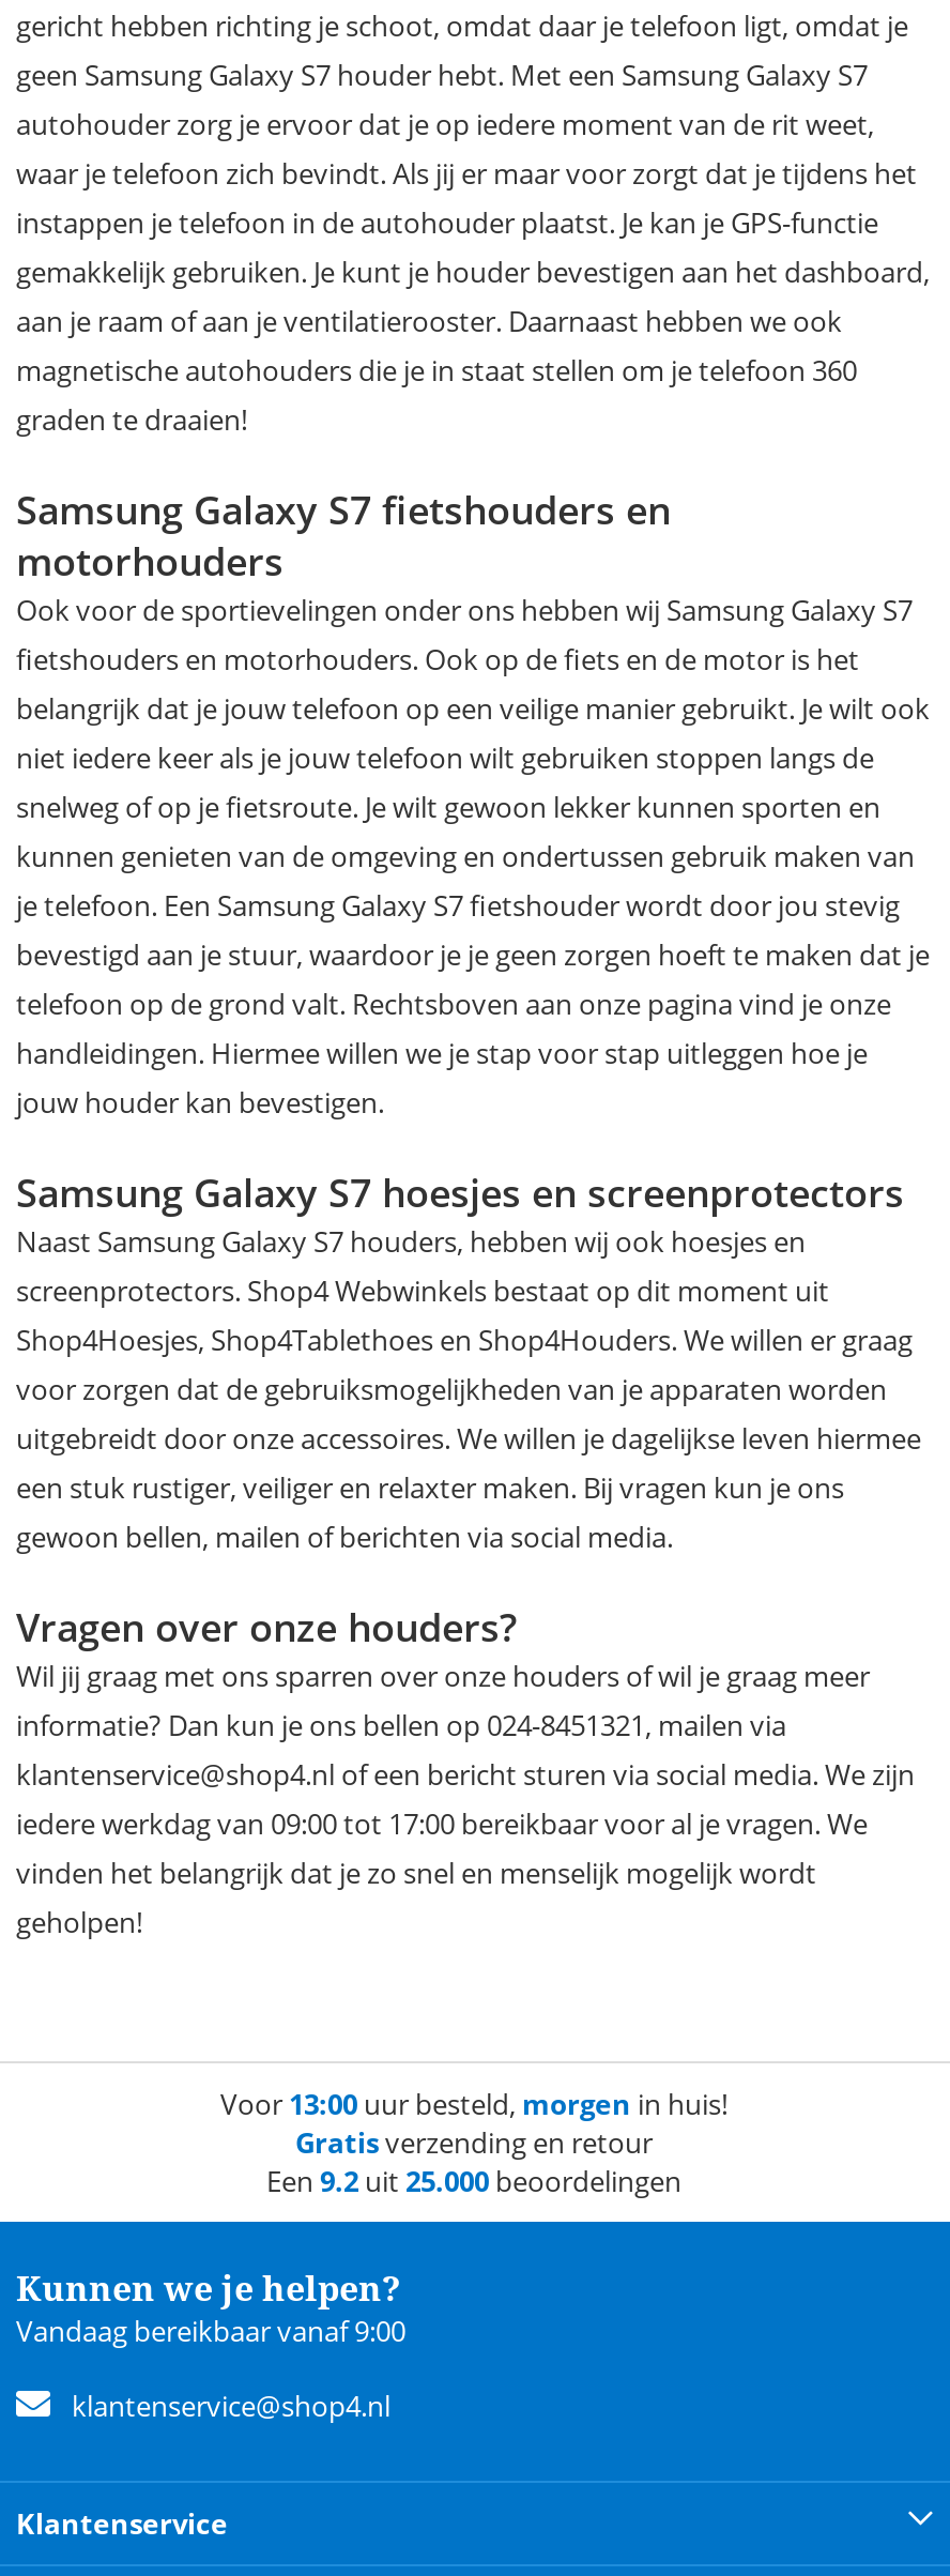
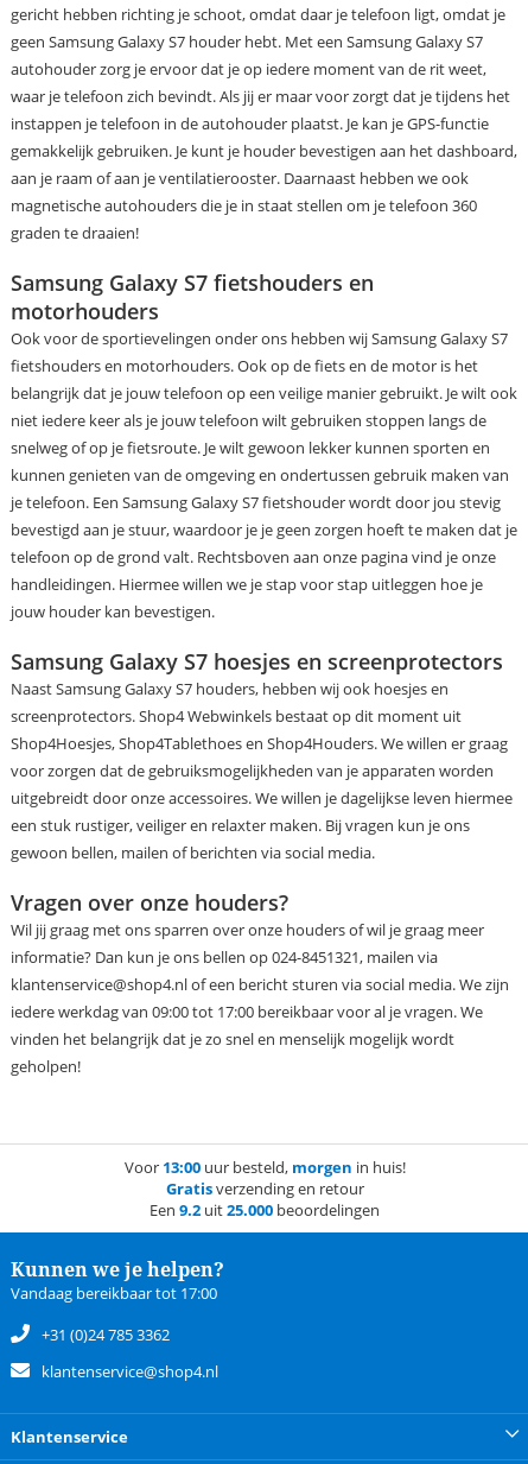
[16,2311,405,2349] Vandaag bereikbaar vanaf 9:00 -> [11,1282,217,1345] Vandaag bereikbaar tot 17:00 | +31 (0)24 785 3362

